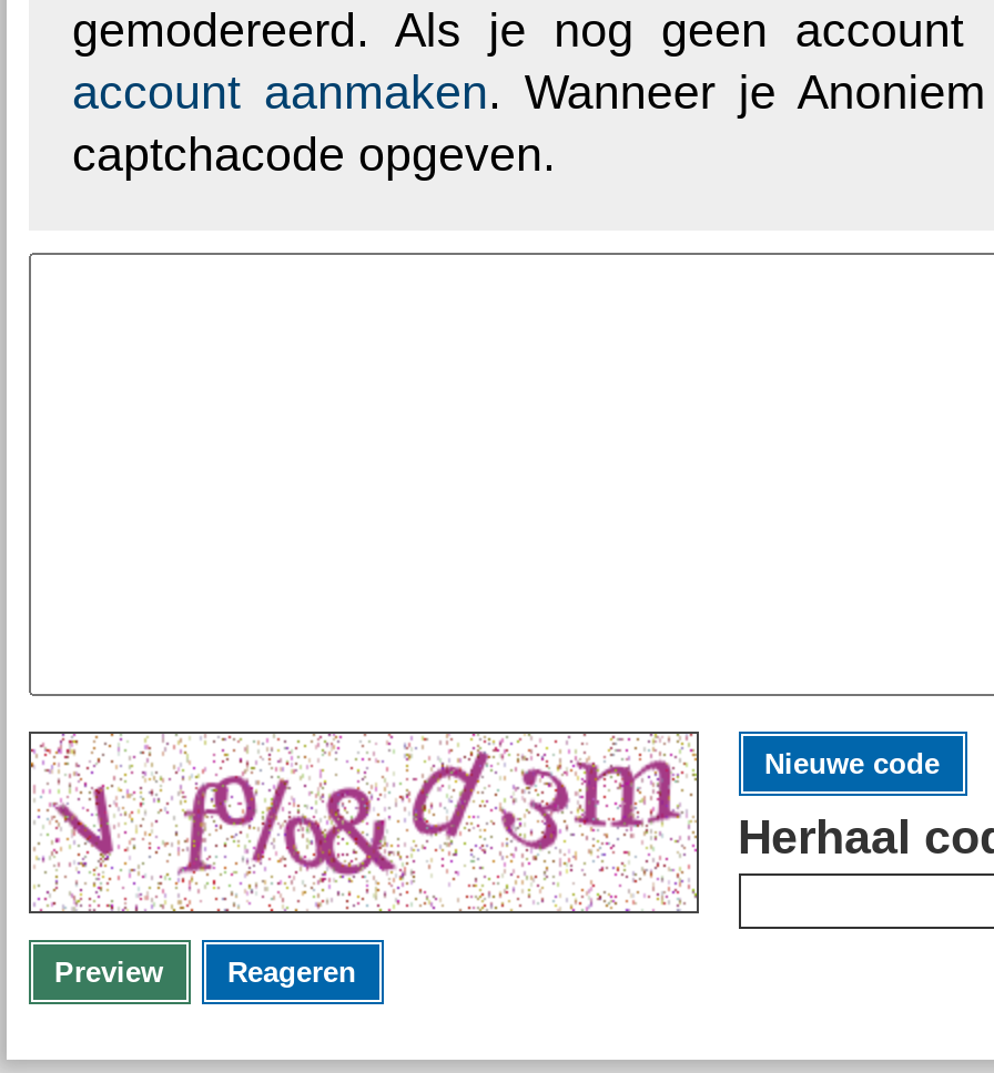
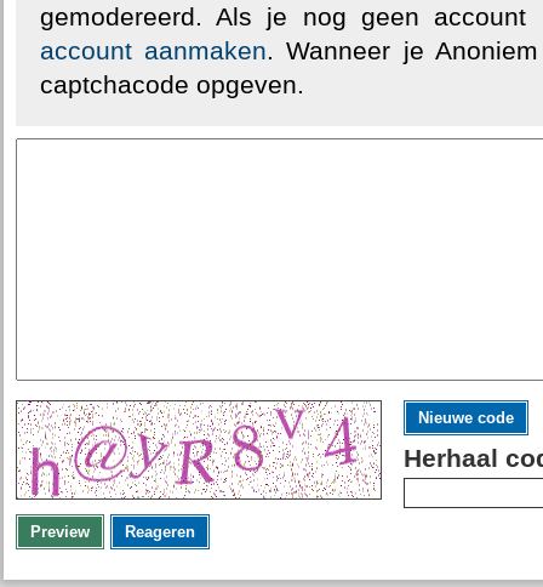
[29,732,699,909] [image] -> [18,400,382,497] [image]

